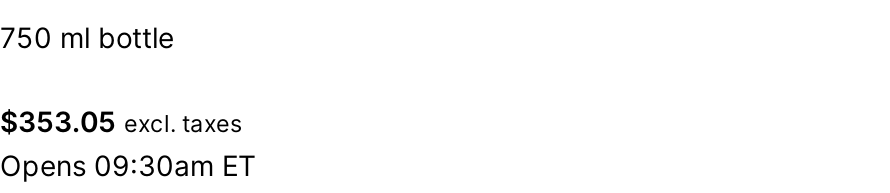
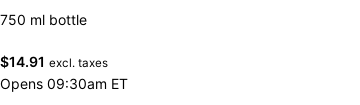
[0,105,242,139] $353.05 excl. taxes -> [0,53,108,70] $14.91 excl. taxes

